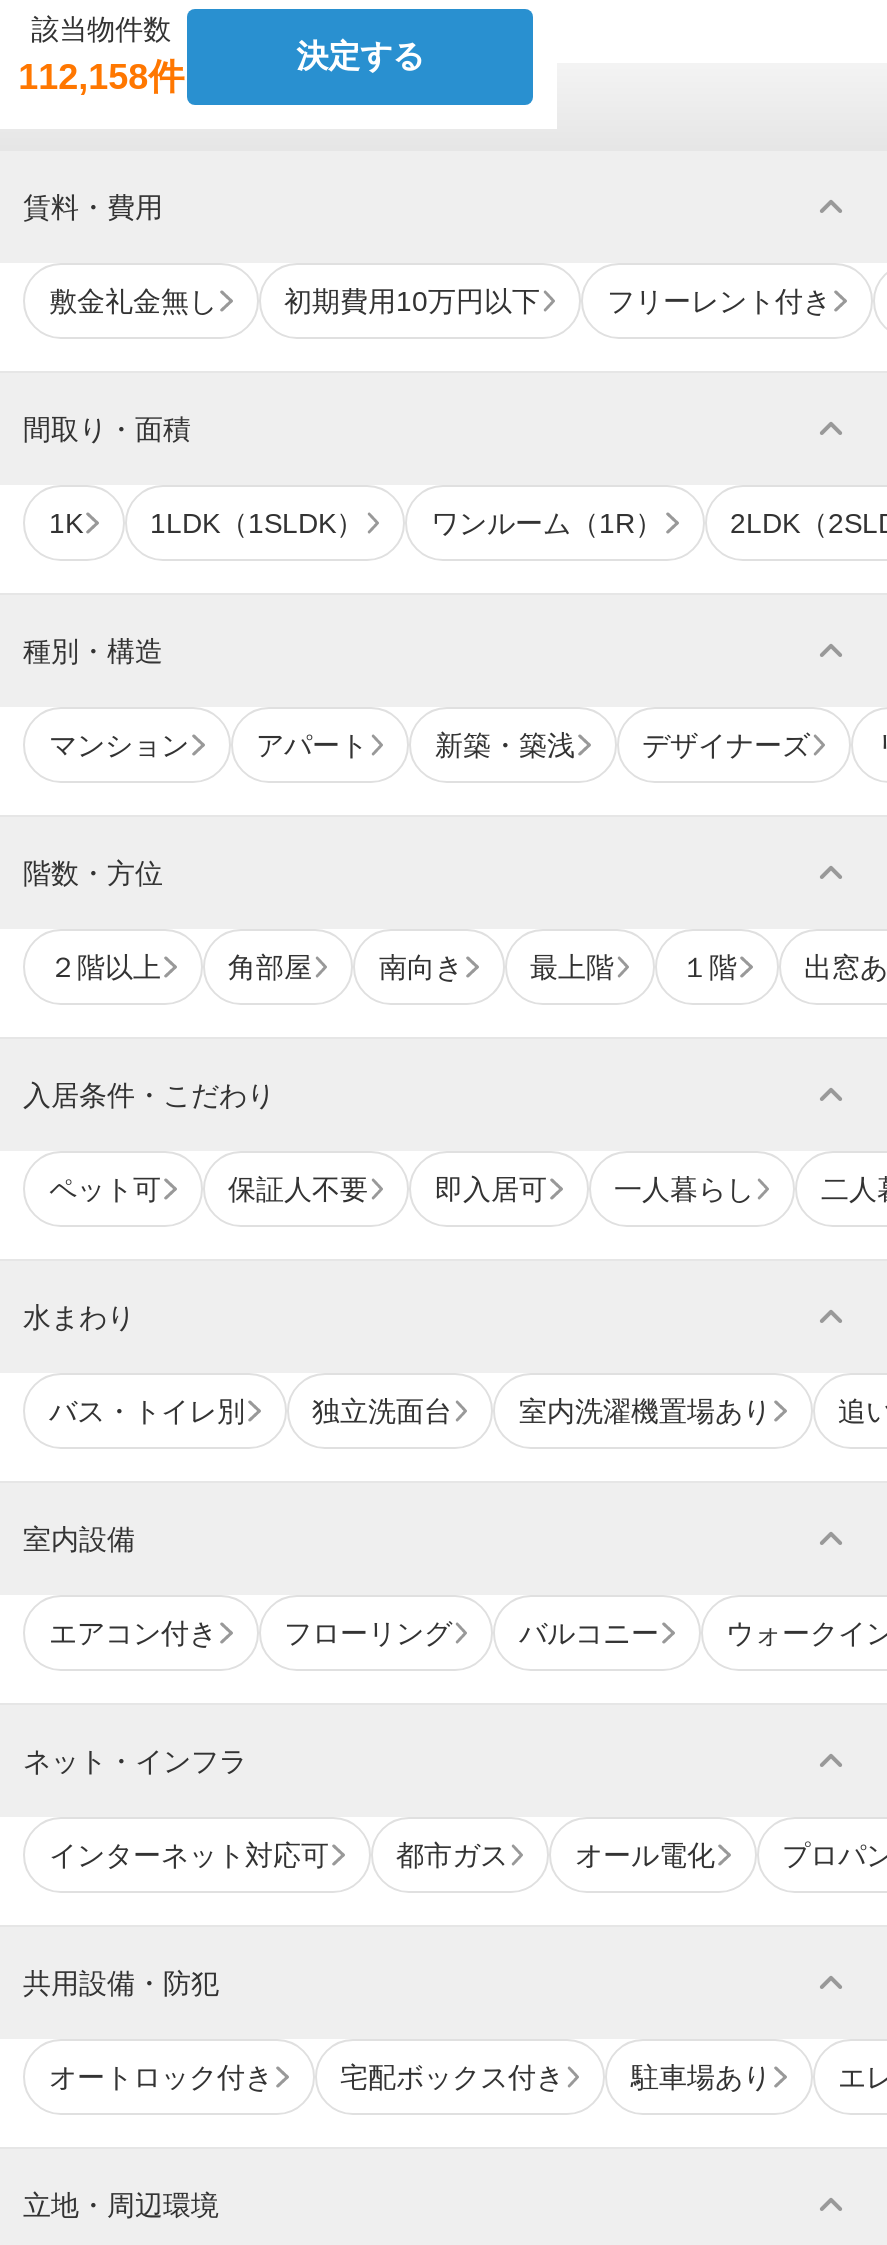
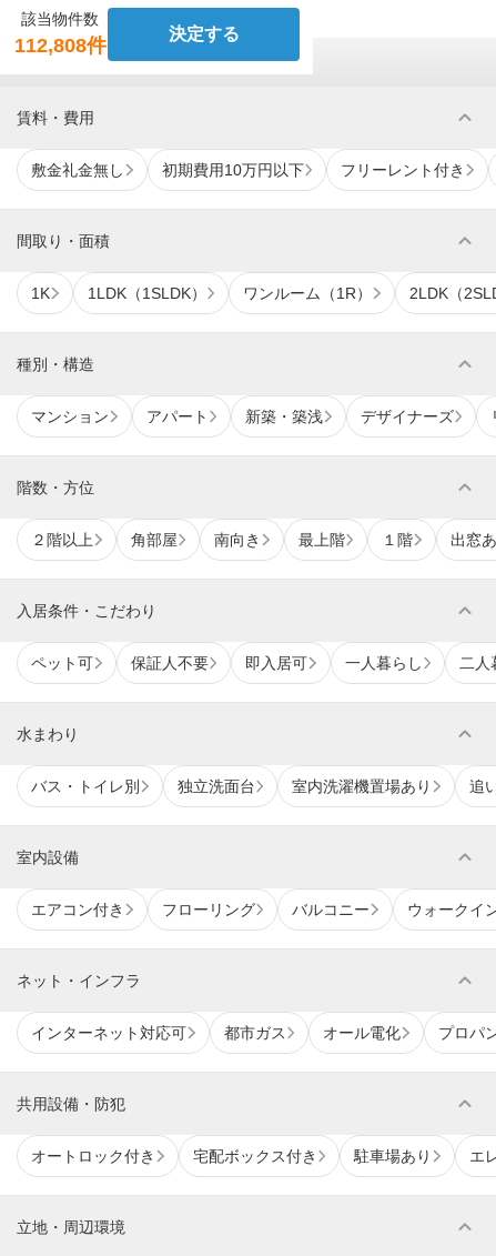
[18,57,184,97] 112,158件 -> [14,34,106,57] 112,808件

